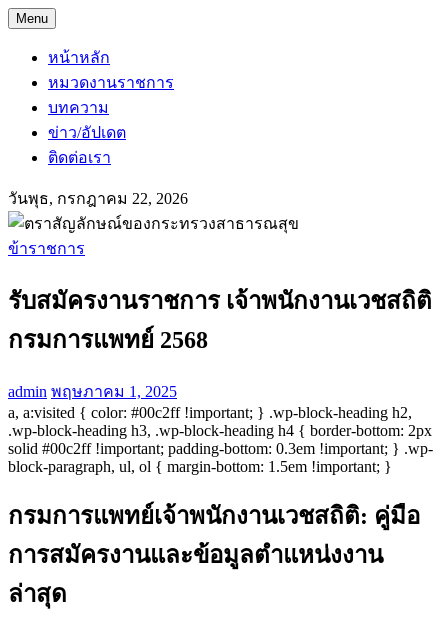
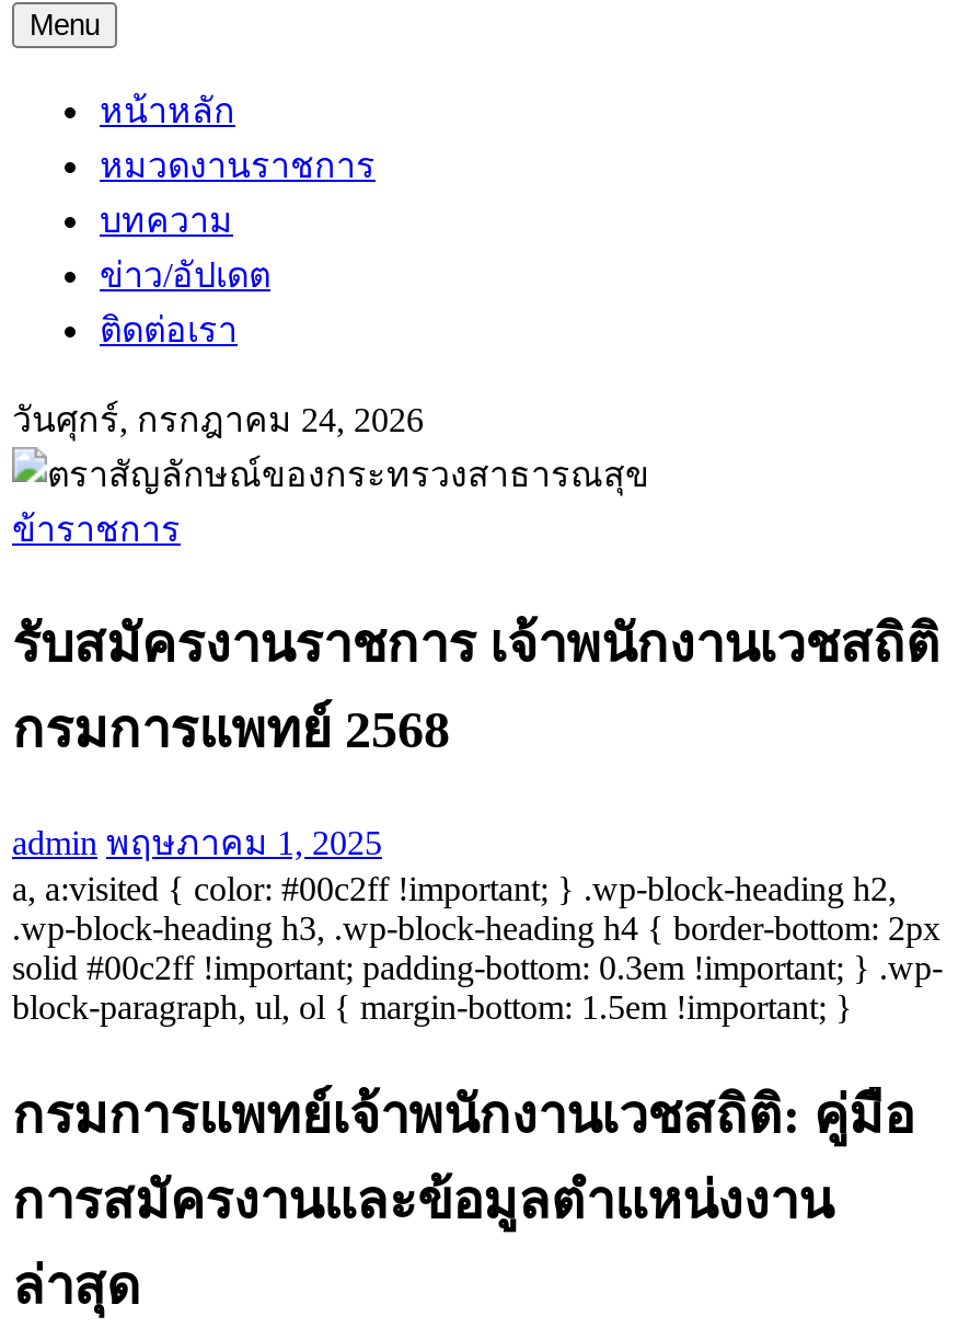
[8,190,188,207] วันพุธ, กรกฎาคม 22, 2026 -> [12,402,424,439] วันศุกร์, กรกฎาคม 24, 2026

